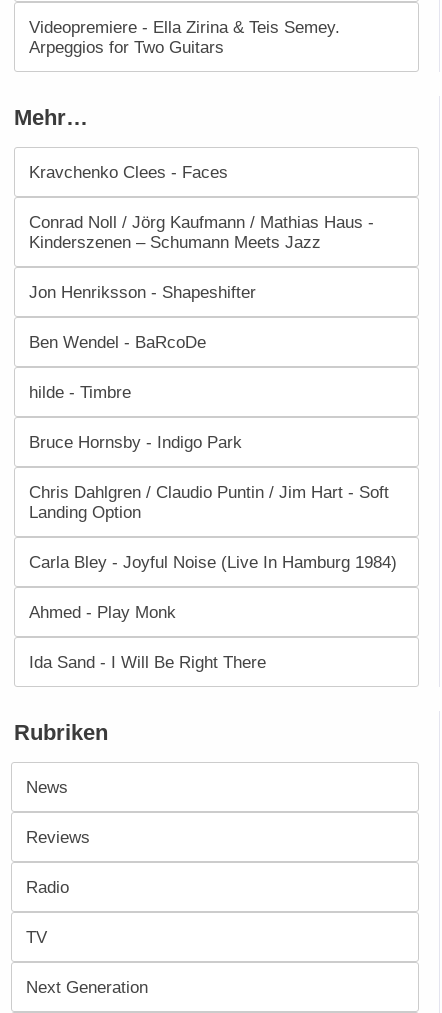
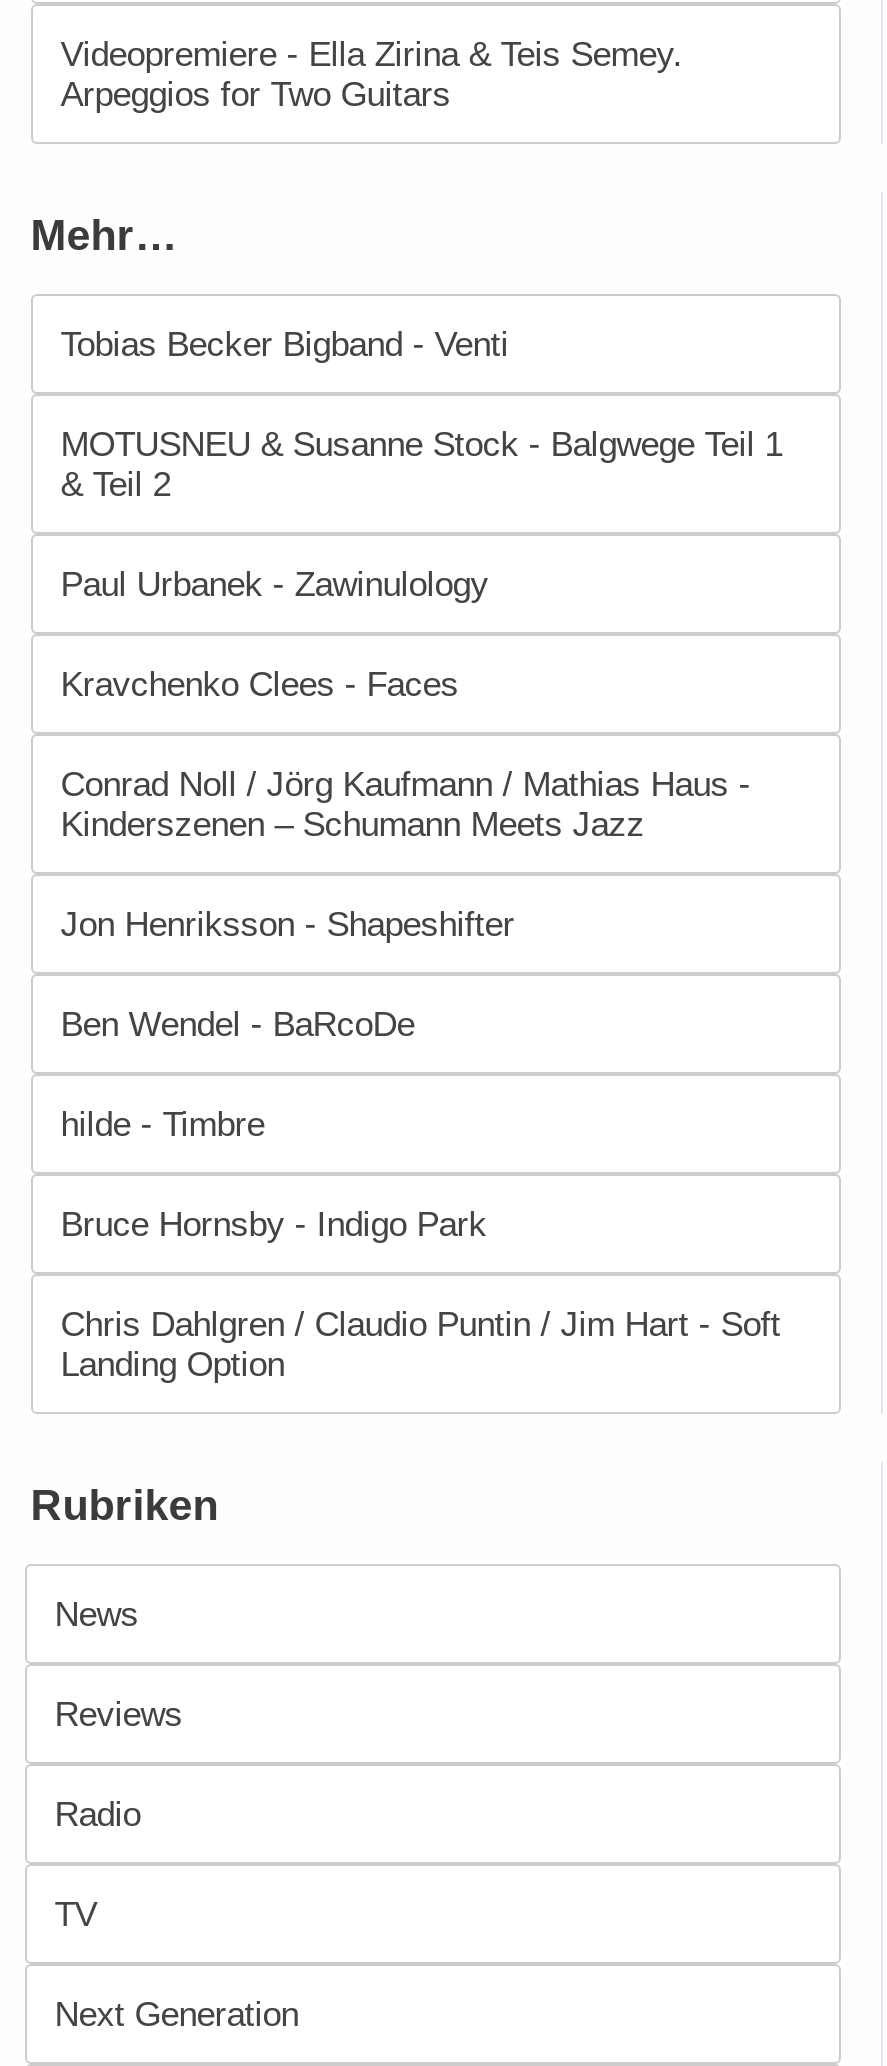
none -> [61,323,783,603] Tobias Becker Bigband - Venti | MOTUSNEU & Susanne Stock - Balgwege Teil 1 | & Teil 2 | Paul Urbanek - Zawinulology
moved [29,161,389,521] -> [61,663,781,1383]: Kravchenko Clees - Faces | Conrad Noll / Jörg Kaufmann / Mathias Haus - | Kinderszenen – Schumann Meets Jazz | ... | Chris Dahlgren / Claudio Puntin / Jim Hart - Soft | Landing Option
[29,551,397,671] Carla Bley - Joyful Noise (Live In Hamburg 1984) | Ahmed - Play Monk | Ida Sand - I Will Be Right There -> none

